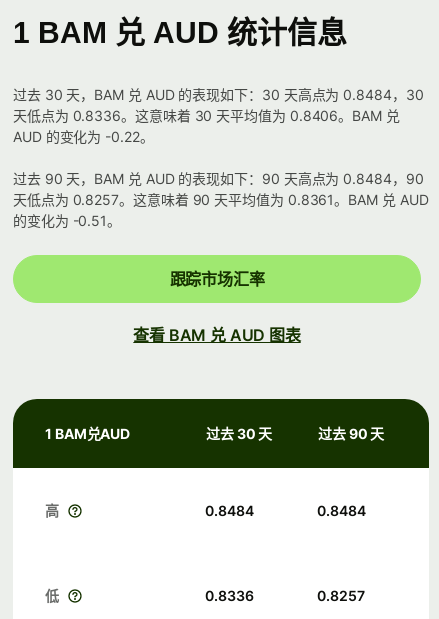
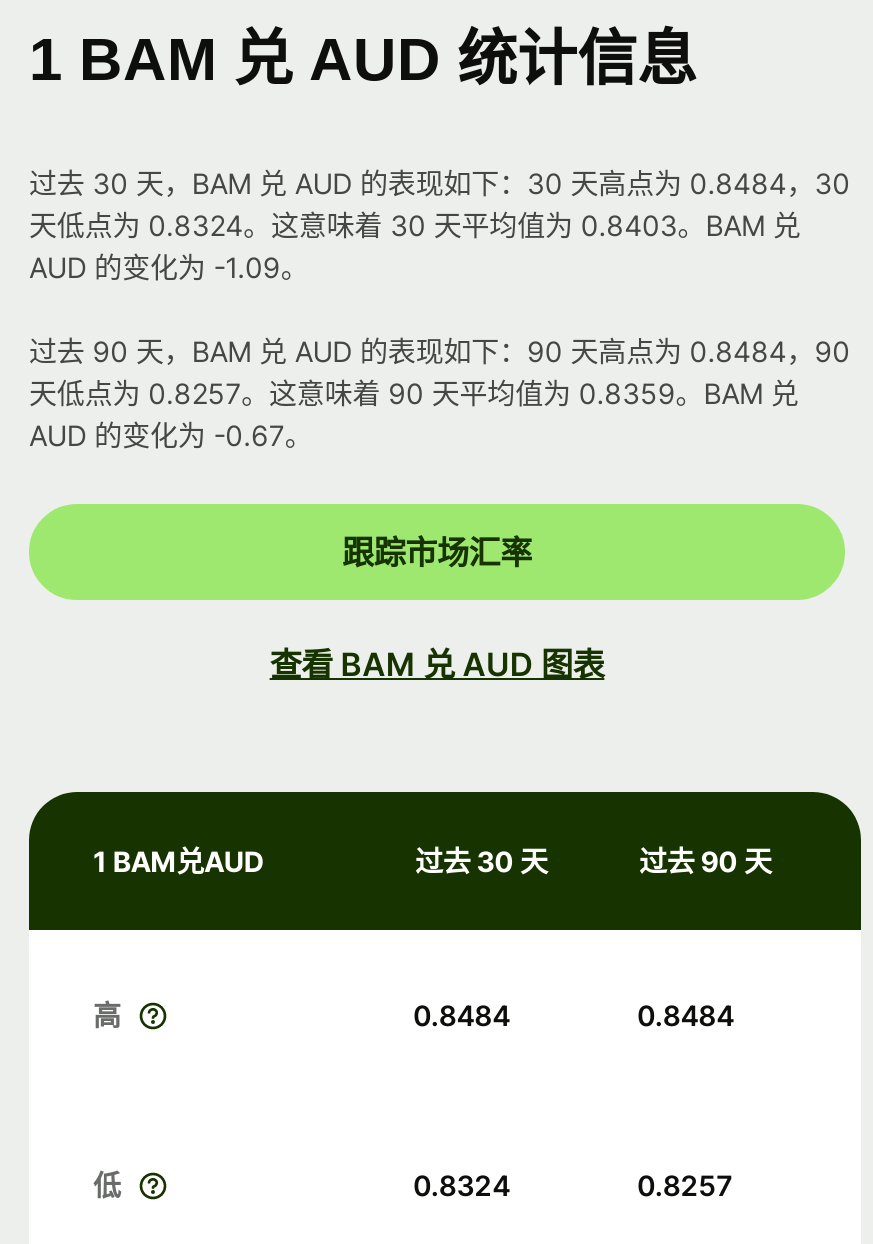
[13,107,400,124] 天低点为 0.8336。这意味着 30 天平均值为 0.8406。BAM 兑 -> [29,208,801,242] 天低点为 0.8324。这意味着 30 天平均值为 0.8403。BAM 兑
[13,128,154,145] AUD 的变化为 -0.22。 -> [29,250,309,284] AUD 的变化为 -1.09。
[13,191,428,229] 天低点为 0.8257。这意味着 90 天平均值为 0.8361。BAM 兑 AUD | 的变化为 -0.51。 -> [29,376,799,452] 天低点为 0.8257。这意味着 90 天平均值为 0.8359。BAM 兑 | AUD 的变化为 -0.67。
[205,587,253,604] 0.8336 -> [413,1168,510,1202] 0.8324

